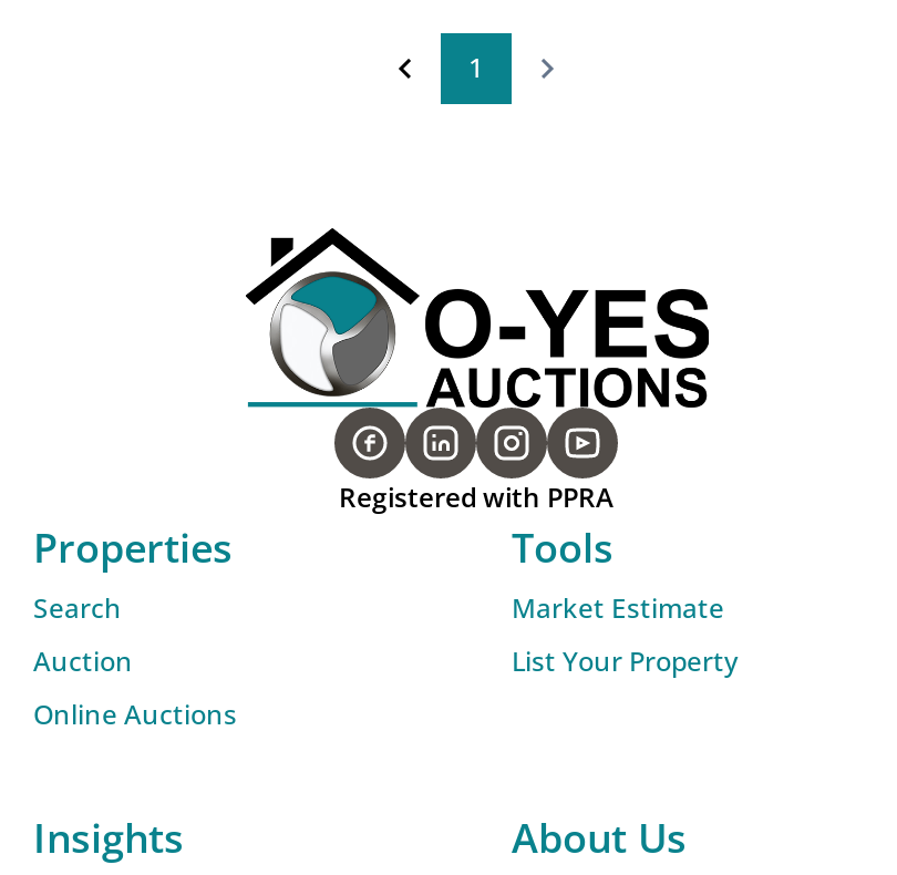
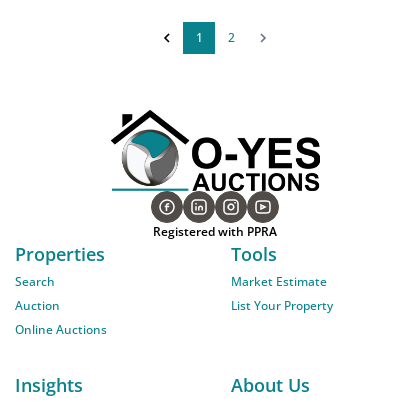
none -> [227,29,234,46] 2

